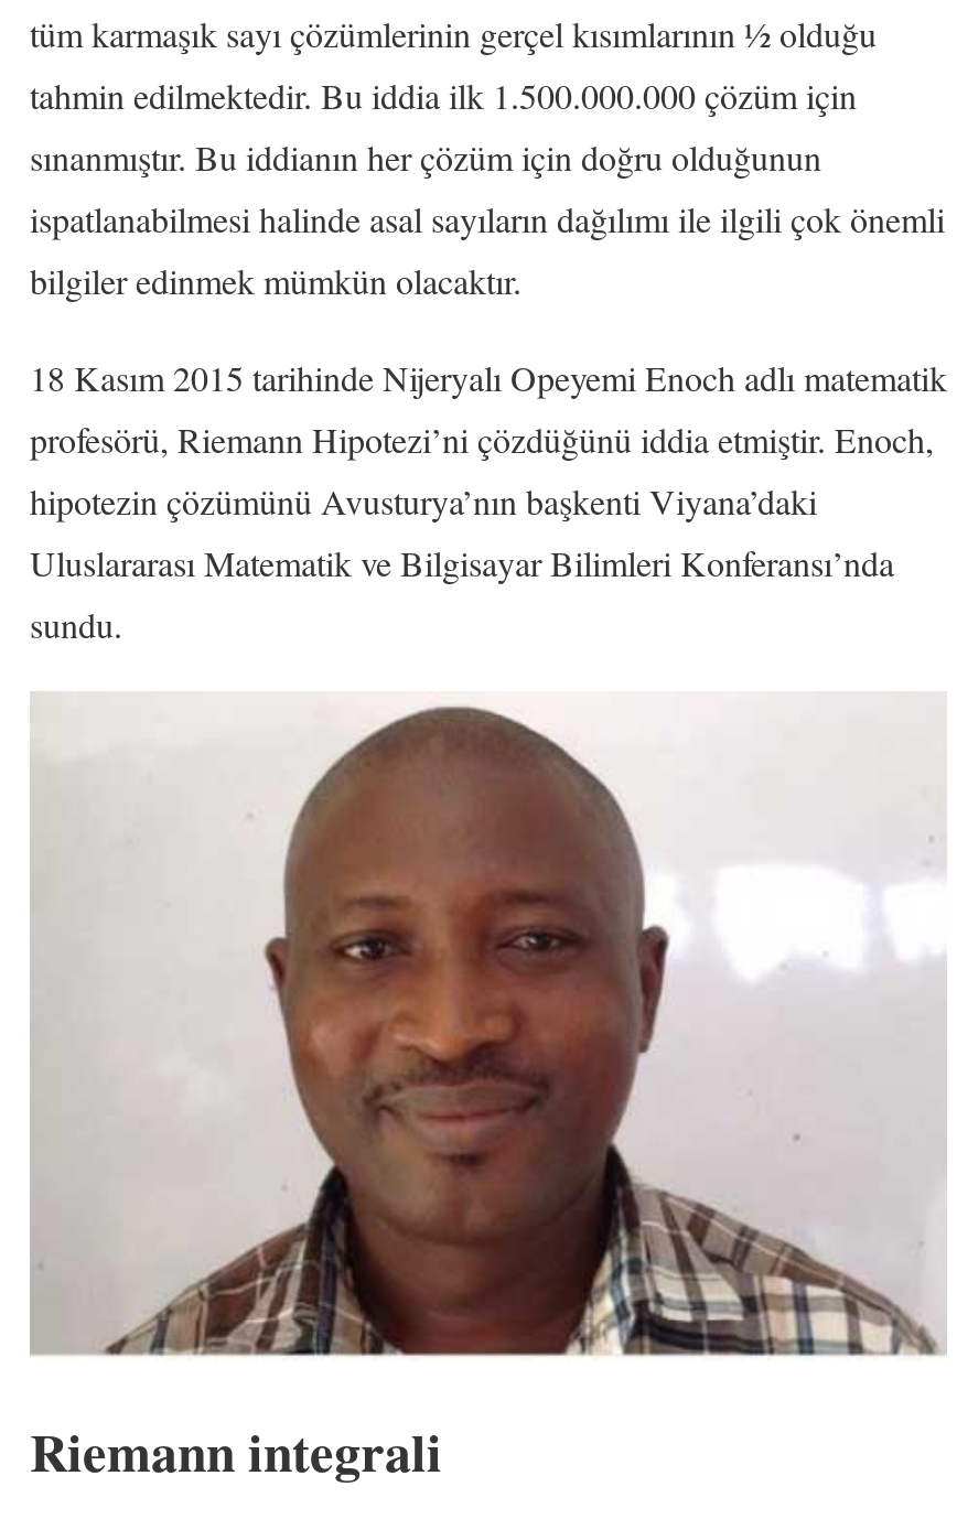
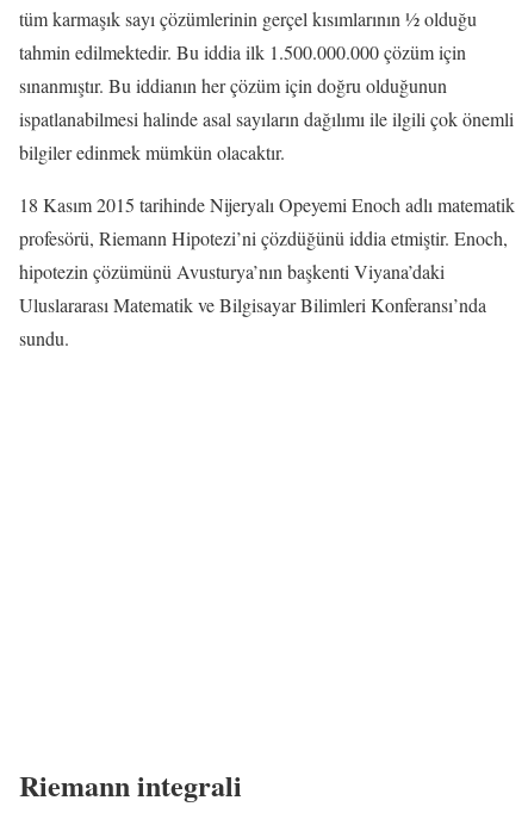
[30,693,947,1359] [image] -> none

